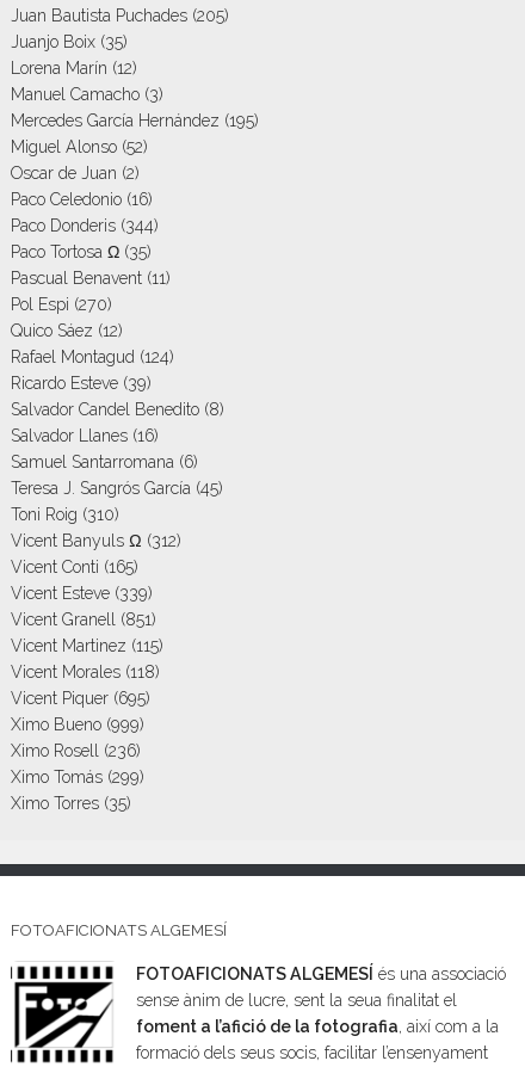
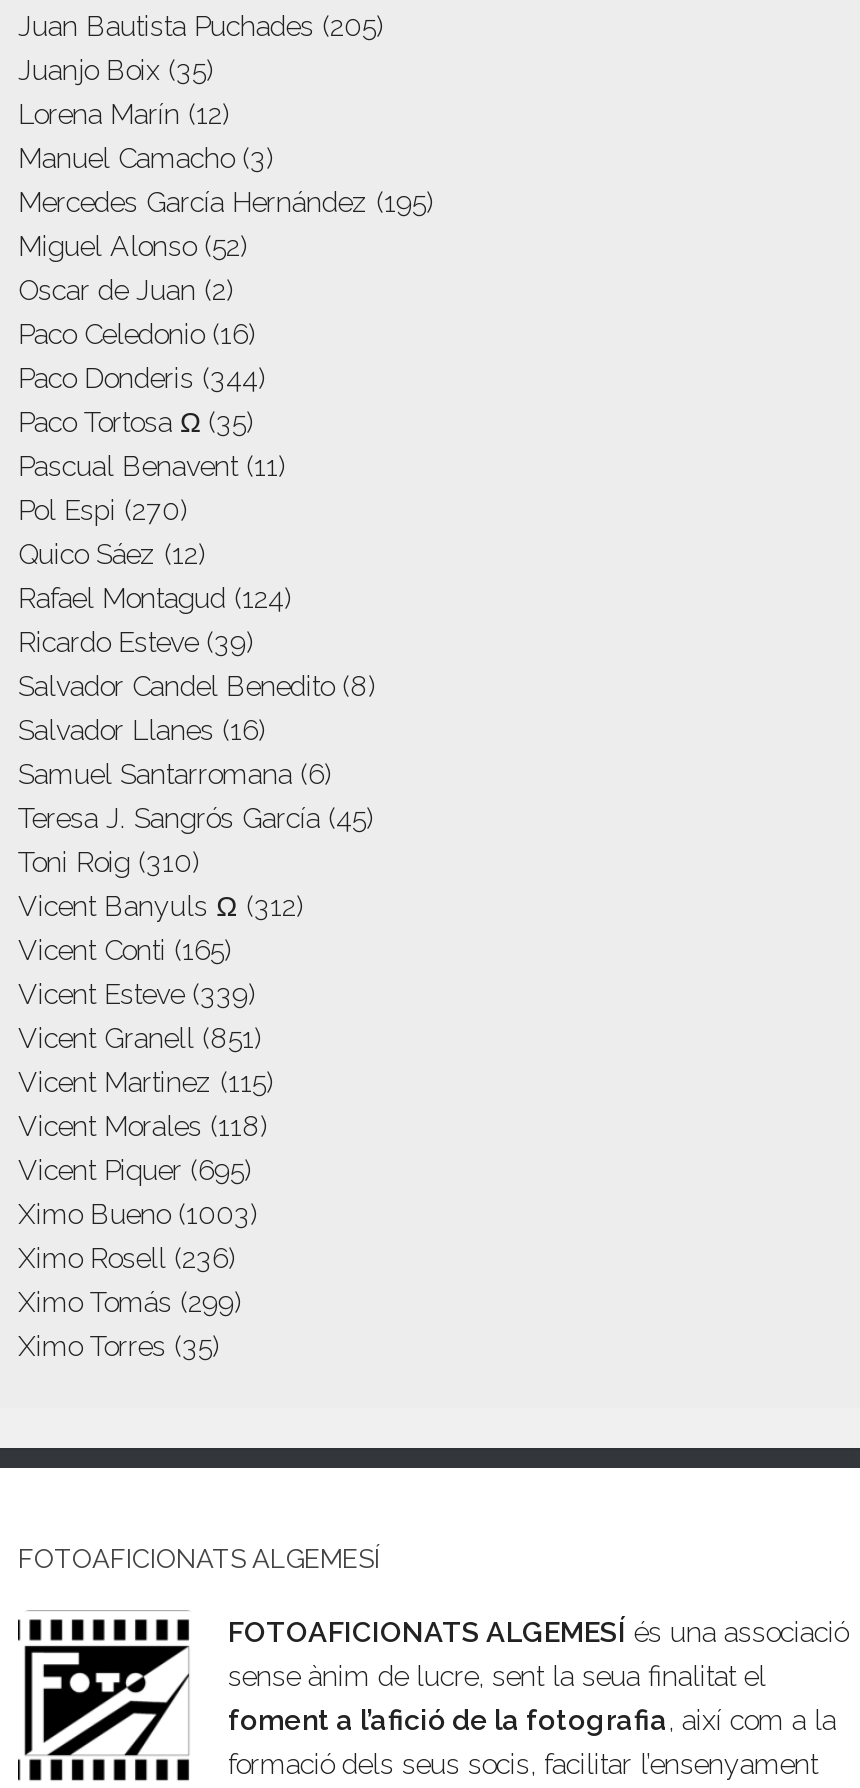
[11,714,144,734] Ximo Bueno (999) -> [18,1197,258,1229] Ximo Bueno (1003)

